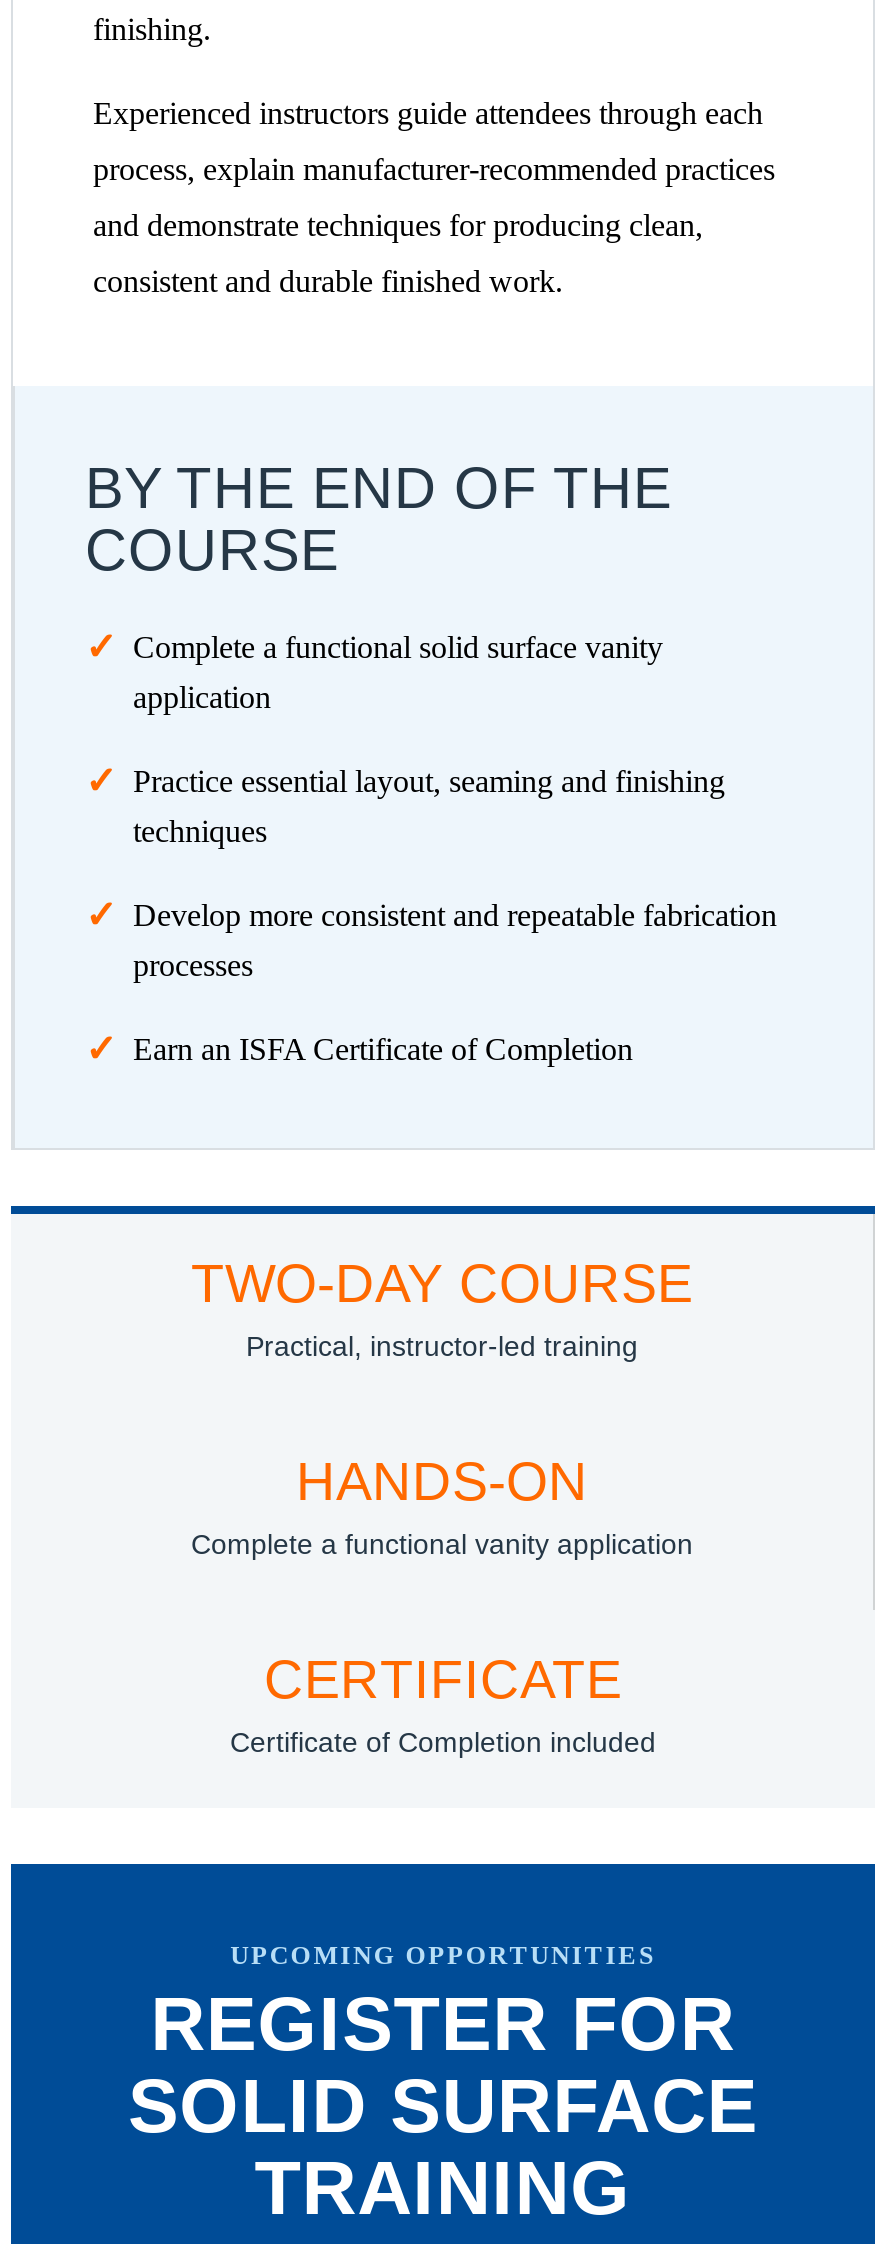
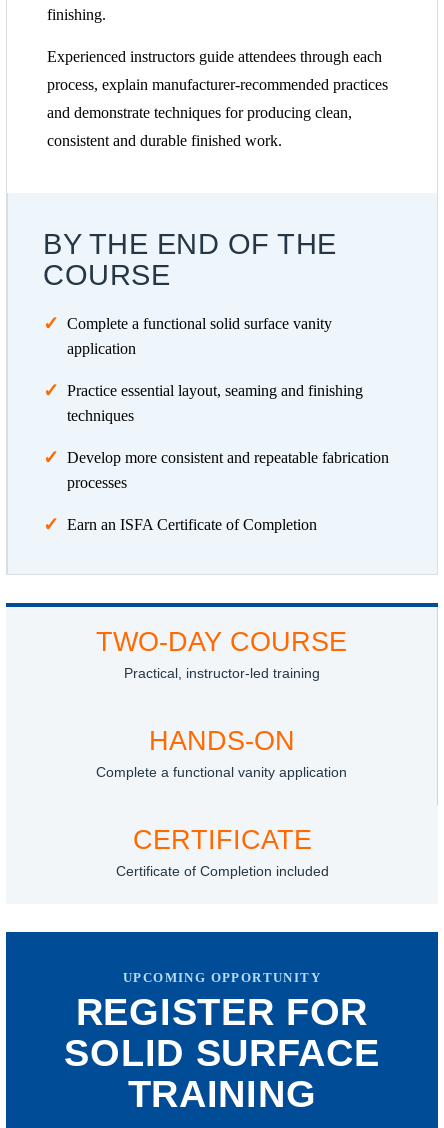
[230,1940,656,1970] UPCOMING OPPORTUNITIES -> [123,970,321,985] UPCOMING OPPORTUNITY

